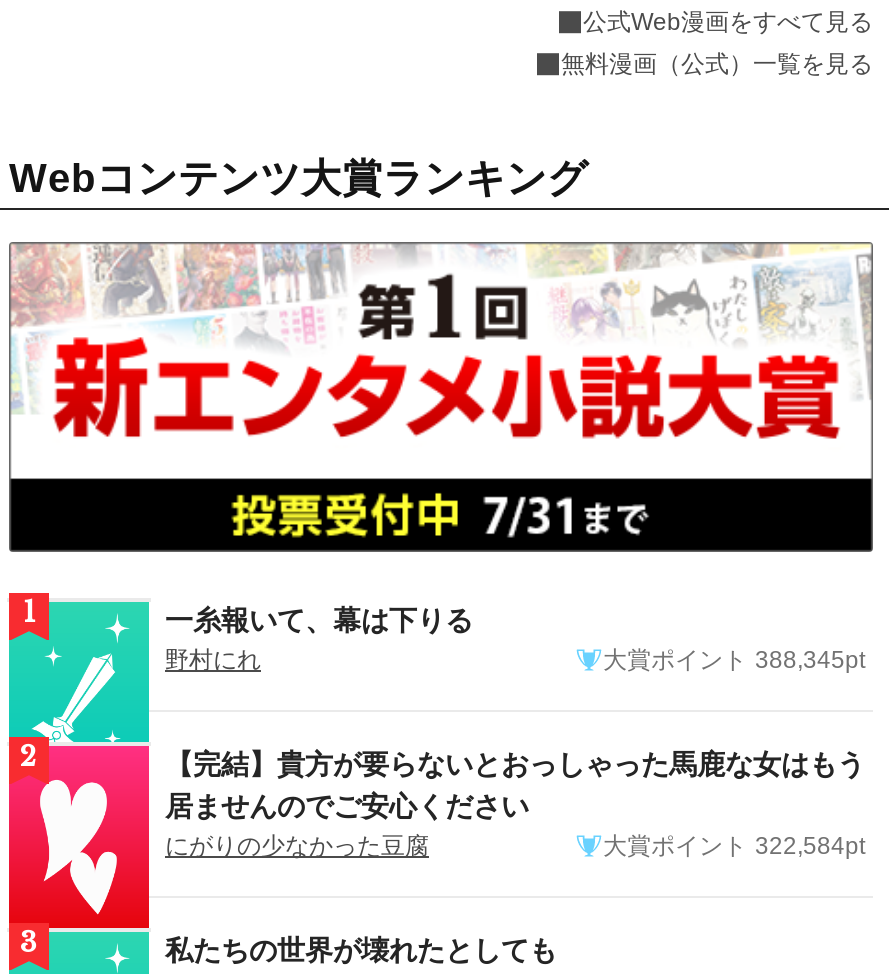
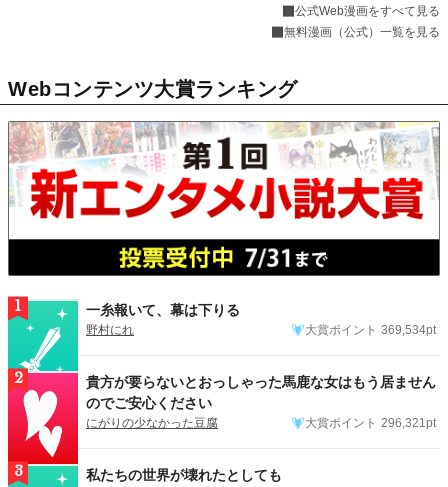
[603,647,865,675] 大賞ポイント 388,345pt -> [305,323,436,337] 大賞ポイント 369,534pt
[165,749,865,823] 【完結】貴方が要らないとおっしゃった馬鹿な女はもう | 居ませんのでご安心ください -> [86,374,436,411] 貴方が要らないとおっしゃった馬鹿な女はもう居ません | のでご安心ください
[603,833,865,861] 大賞ポイント 322,584pt -> [305,416,436,430] 大賞ポイント 296,321pt

